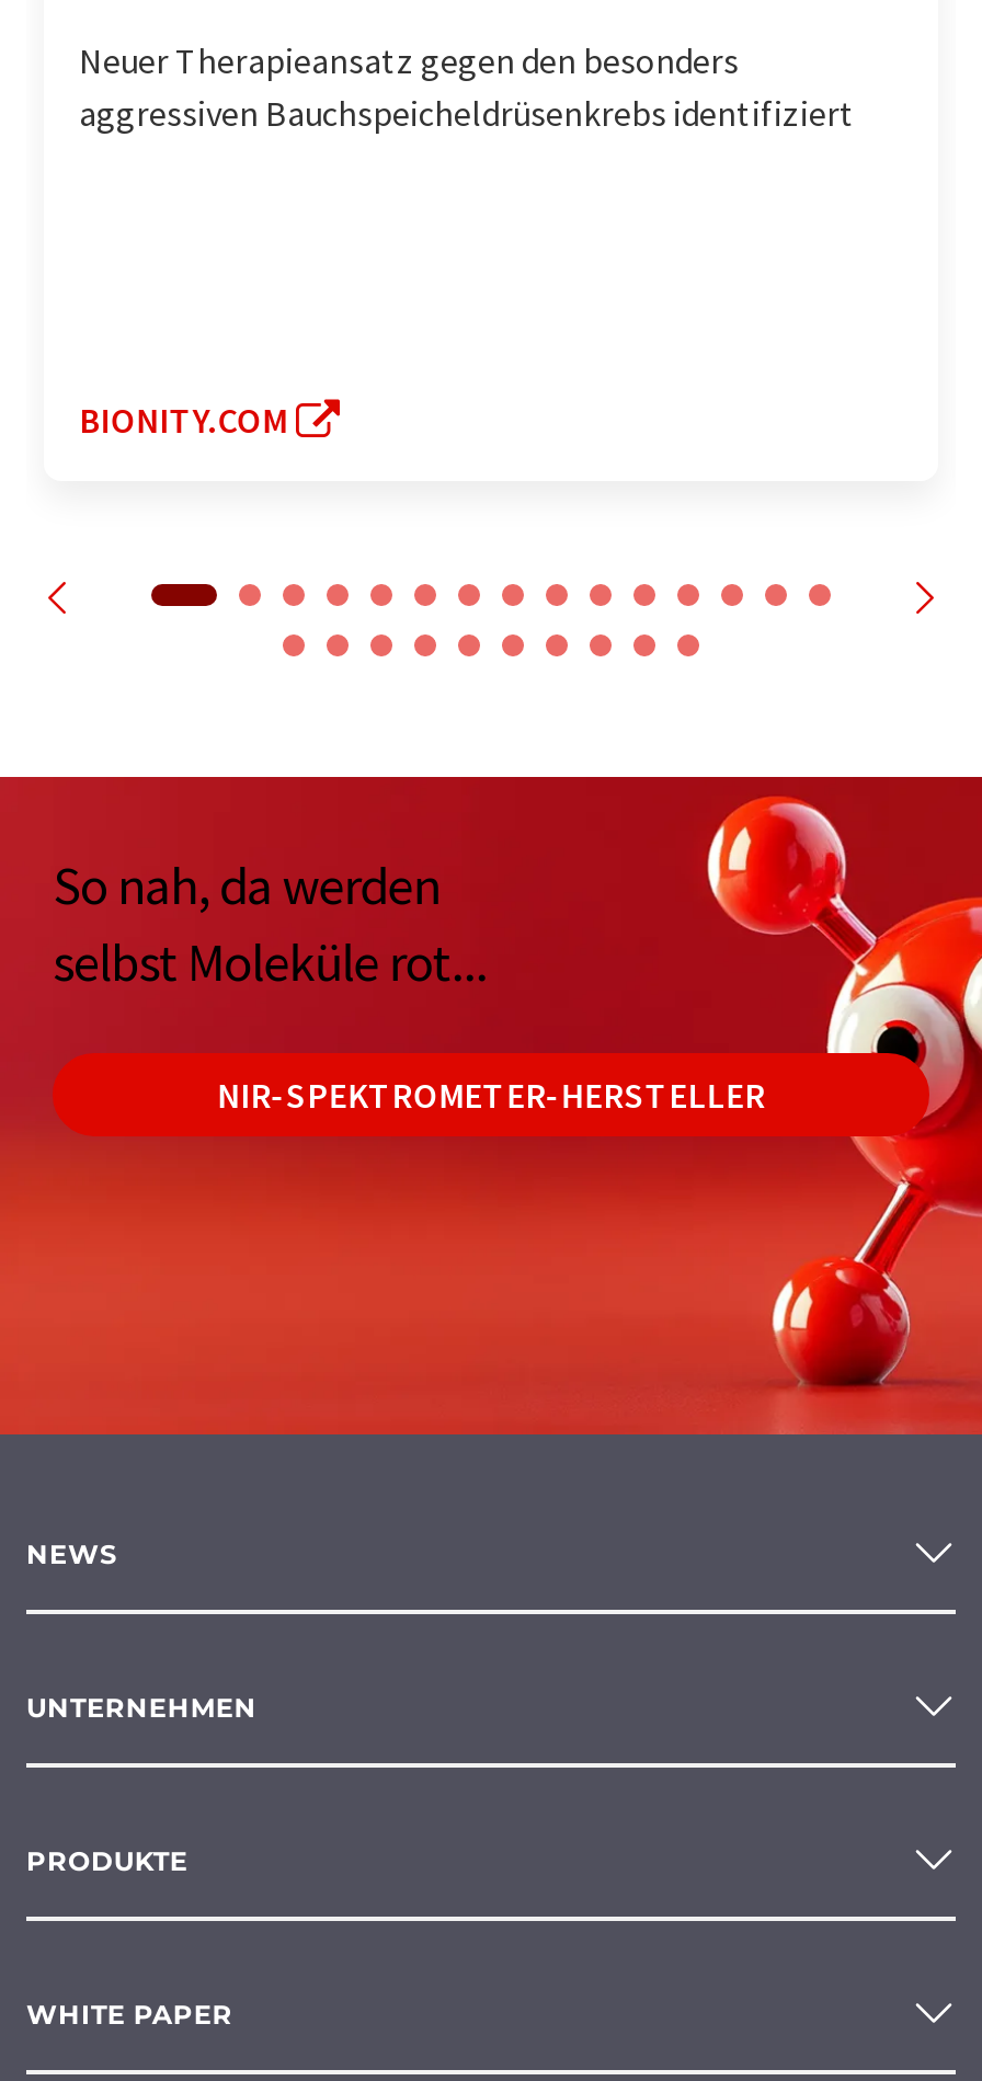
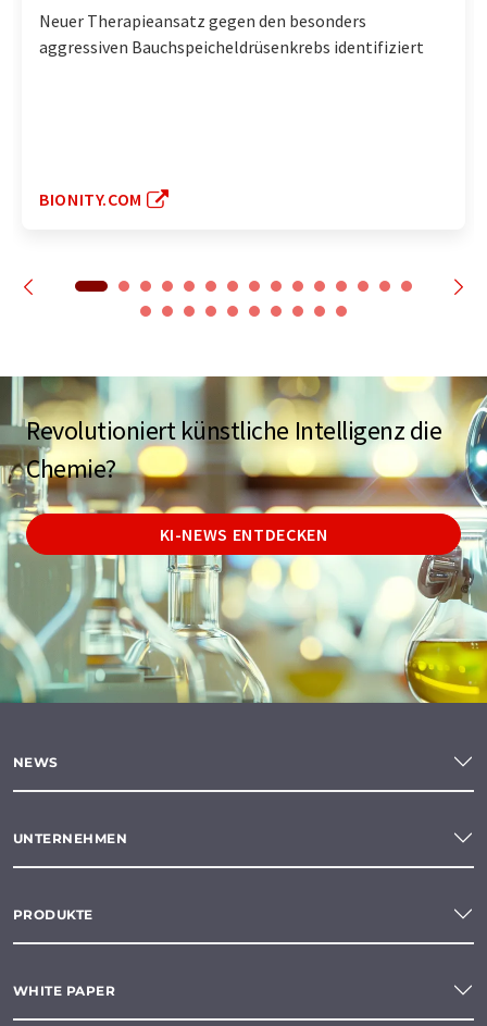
[7,775,975,1437] [image] | So nah, da werden | selbst Moleküle rot... -> [3,375,484,704] [image] | Revolutioniert künstliche Intelligenz die | Chemie?
[217,1074,765,1118] NIR-SPEKTROMETER-HERSTELLER -> [159,524,328,546] KI-NEWS ENTDECKEN

